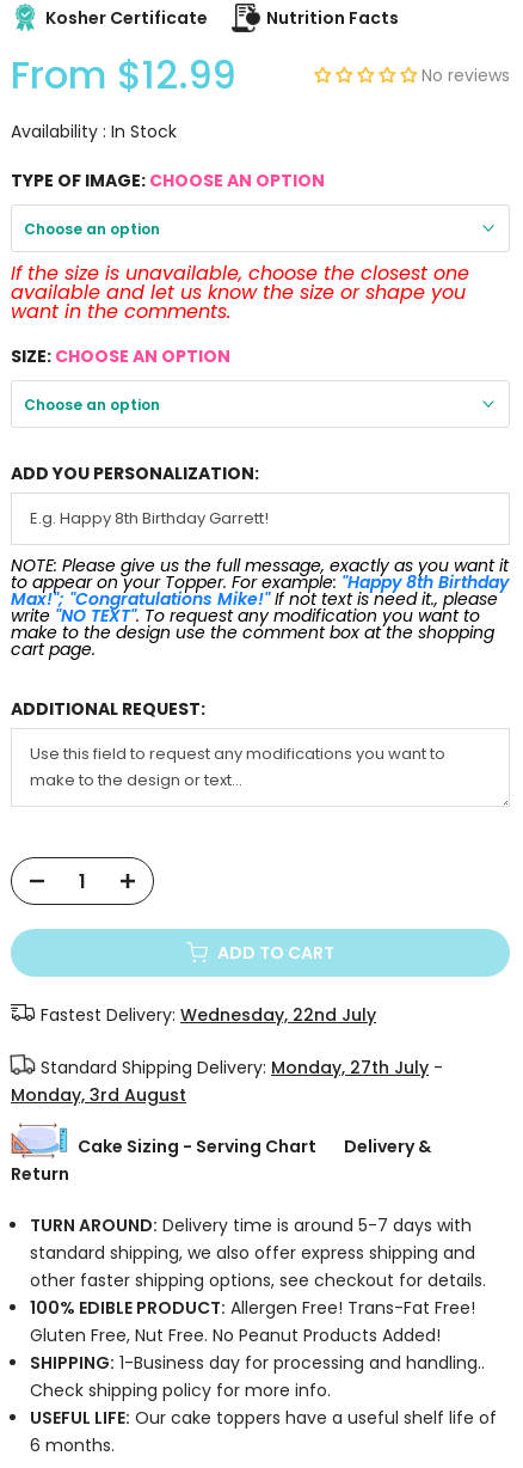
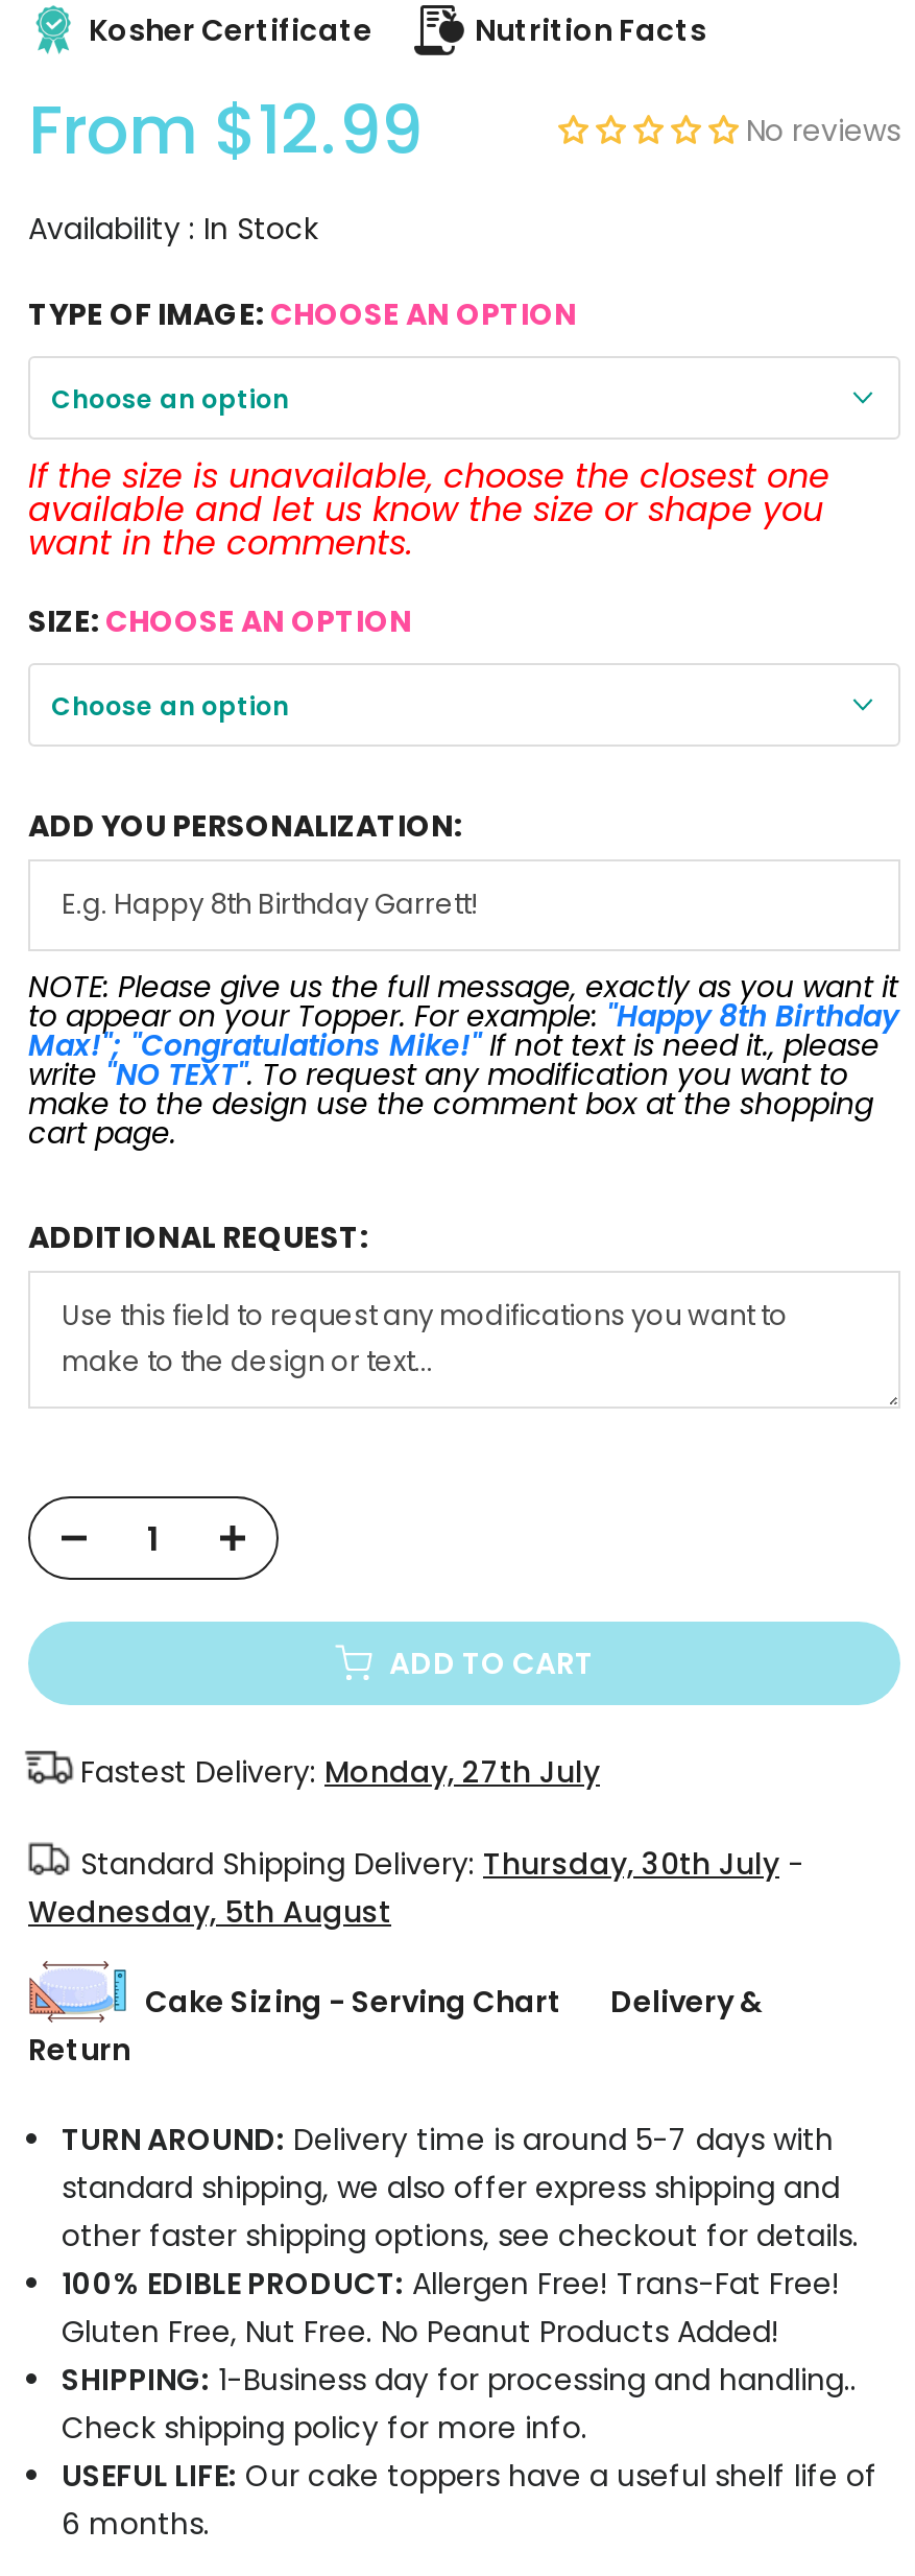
[41,1003,376,1027] Fastest Delivery: Wednesday, 22nd July -> [80,1752,600,1793] Fastest Delivery: Monday, 27th July
[41,1056,443,1080] Standard Shipping Delivery: Monday, 27th July - -> [80,1844,804,1885] Standard Shipping Delivery: Thursday, 30th July -
[11,1083,186,1107] Monday, 3rd August -> [28,1892,391,1933] Wednesday, 5th August

